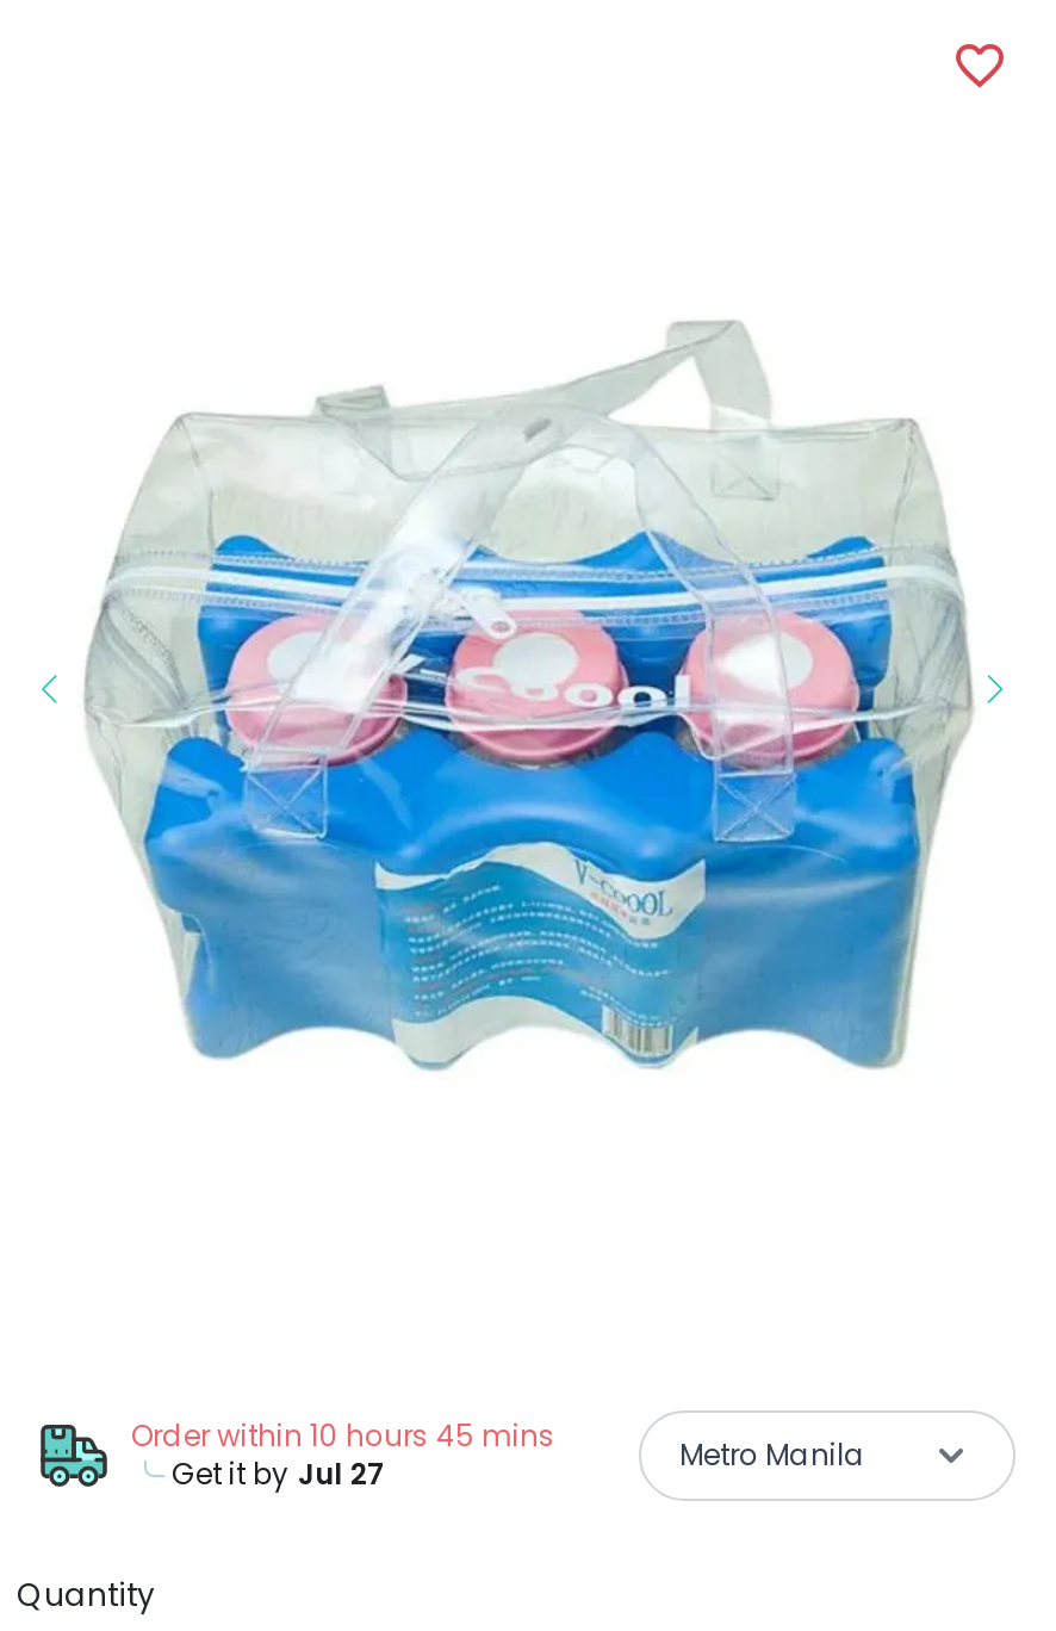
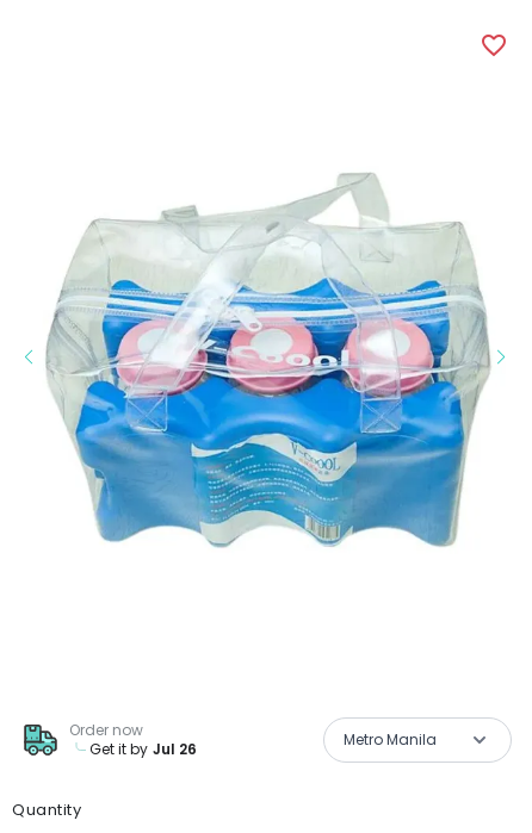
[131,1415,555,1494] Order within 10 hours 45 mins | Get it by Jul 27 -> [69,720,197,759] Order now | Get it by Jul 26

